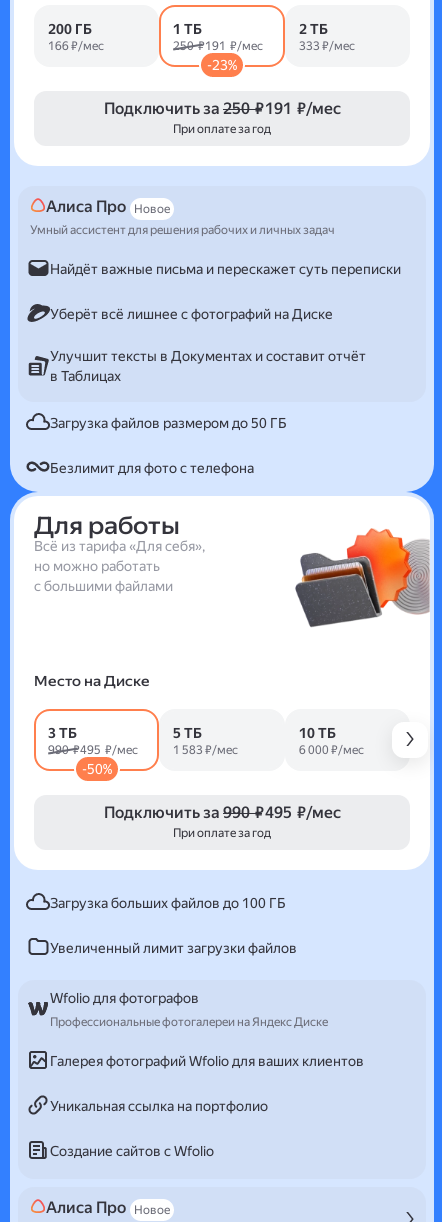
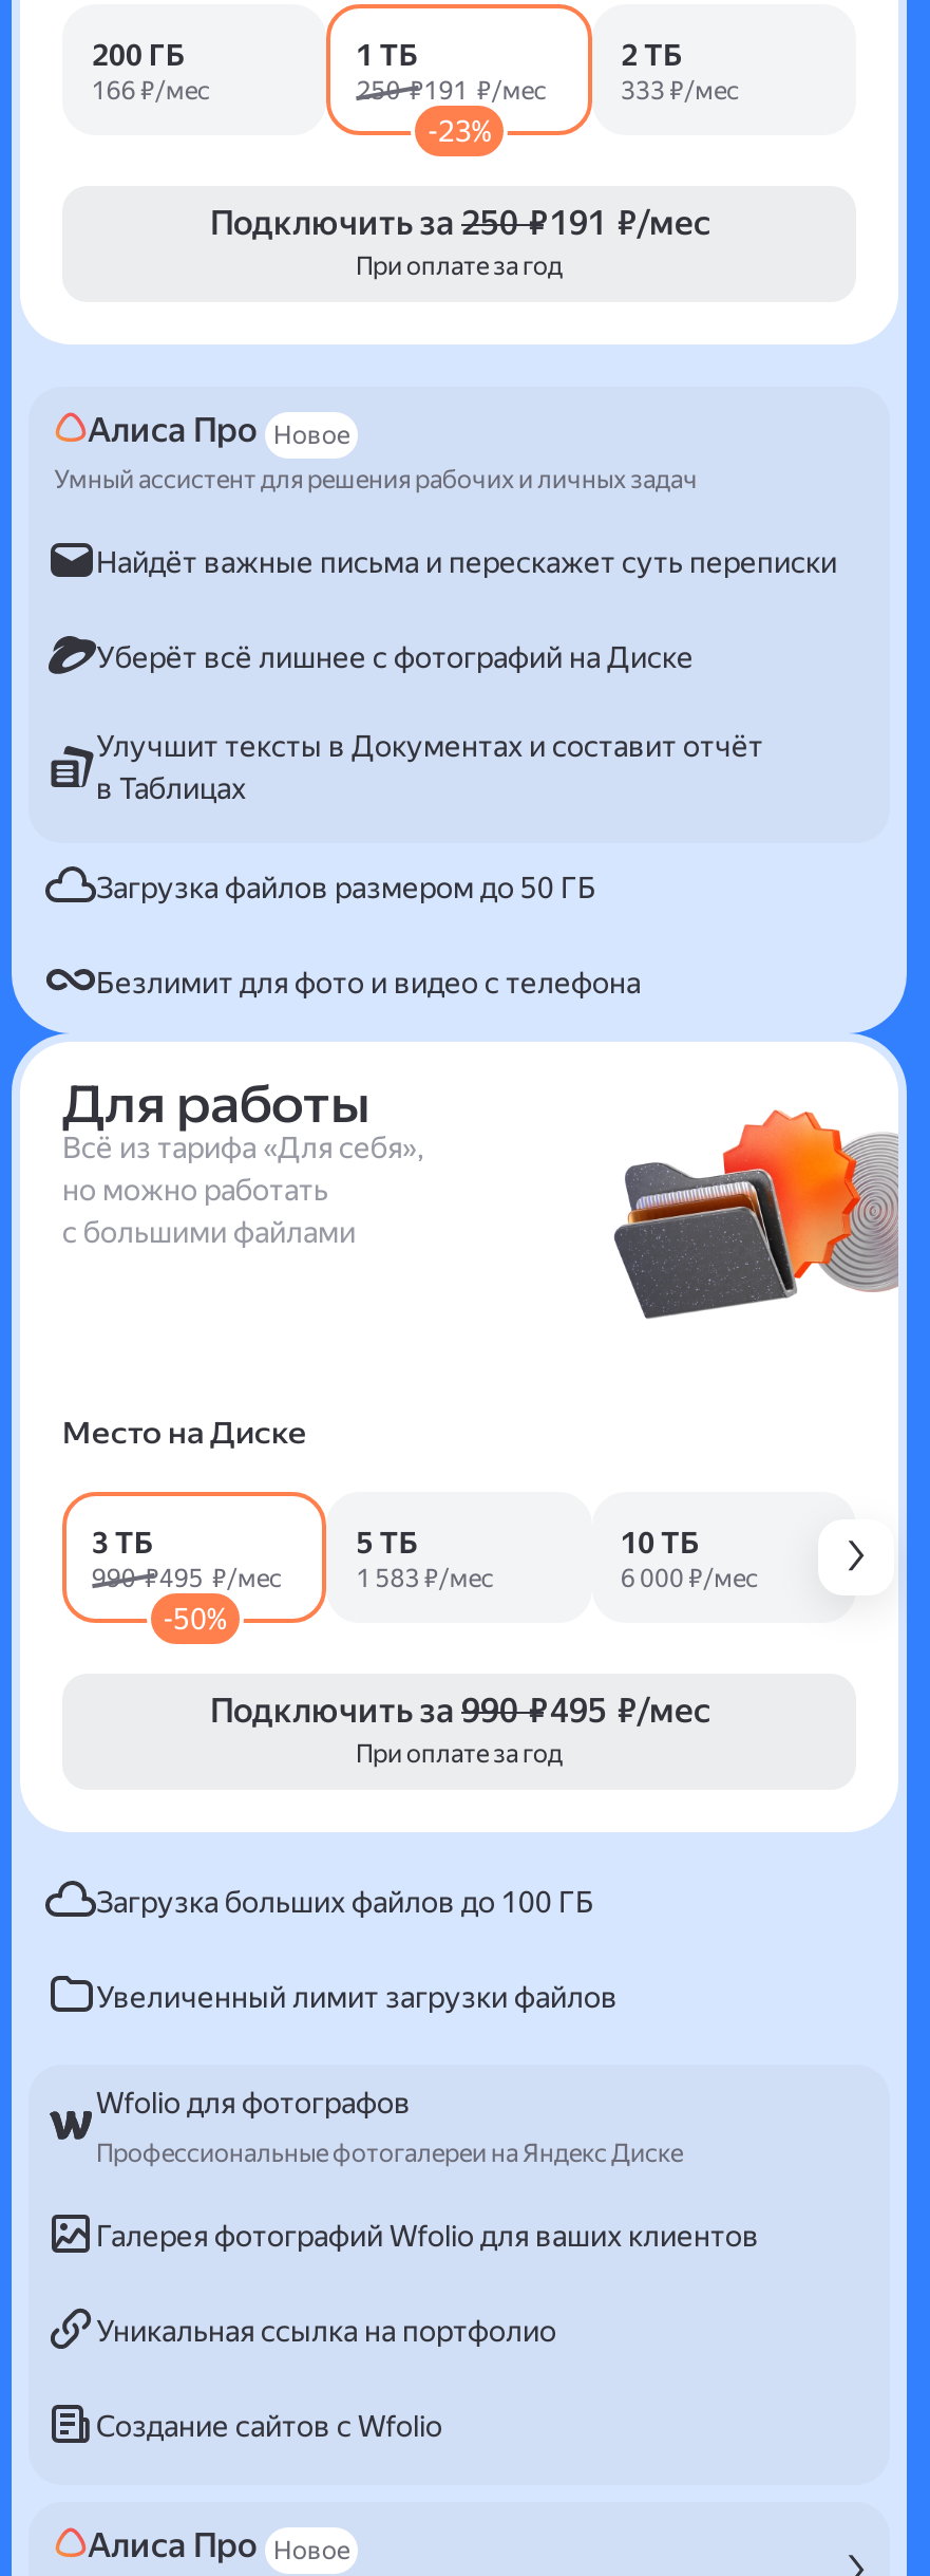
[50,459,254,475] Безлимит для фото с телефона -> [96,965,641,998] Безлимит для фото и видео с телефона

